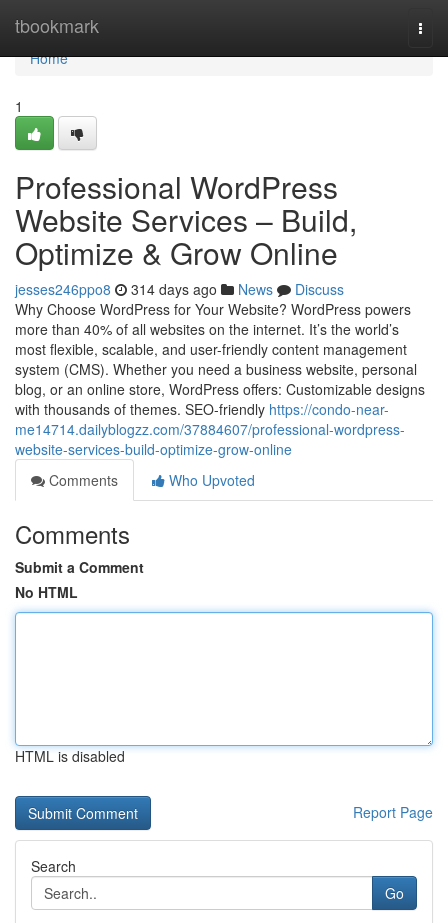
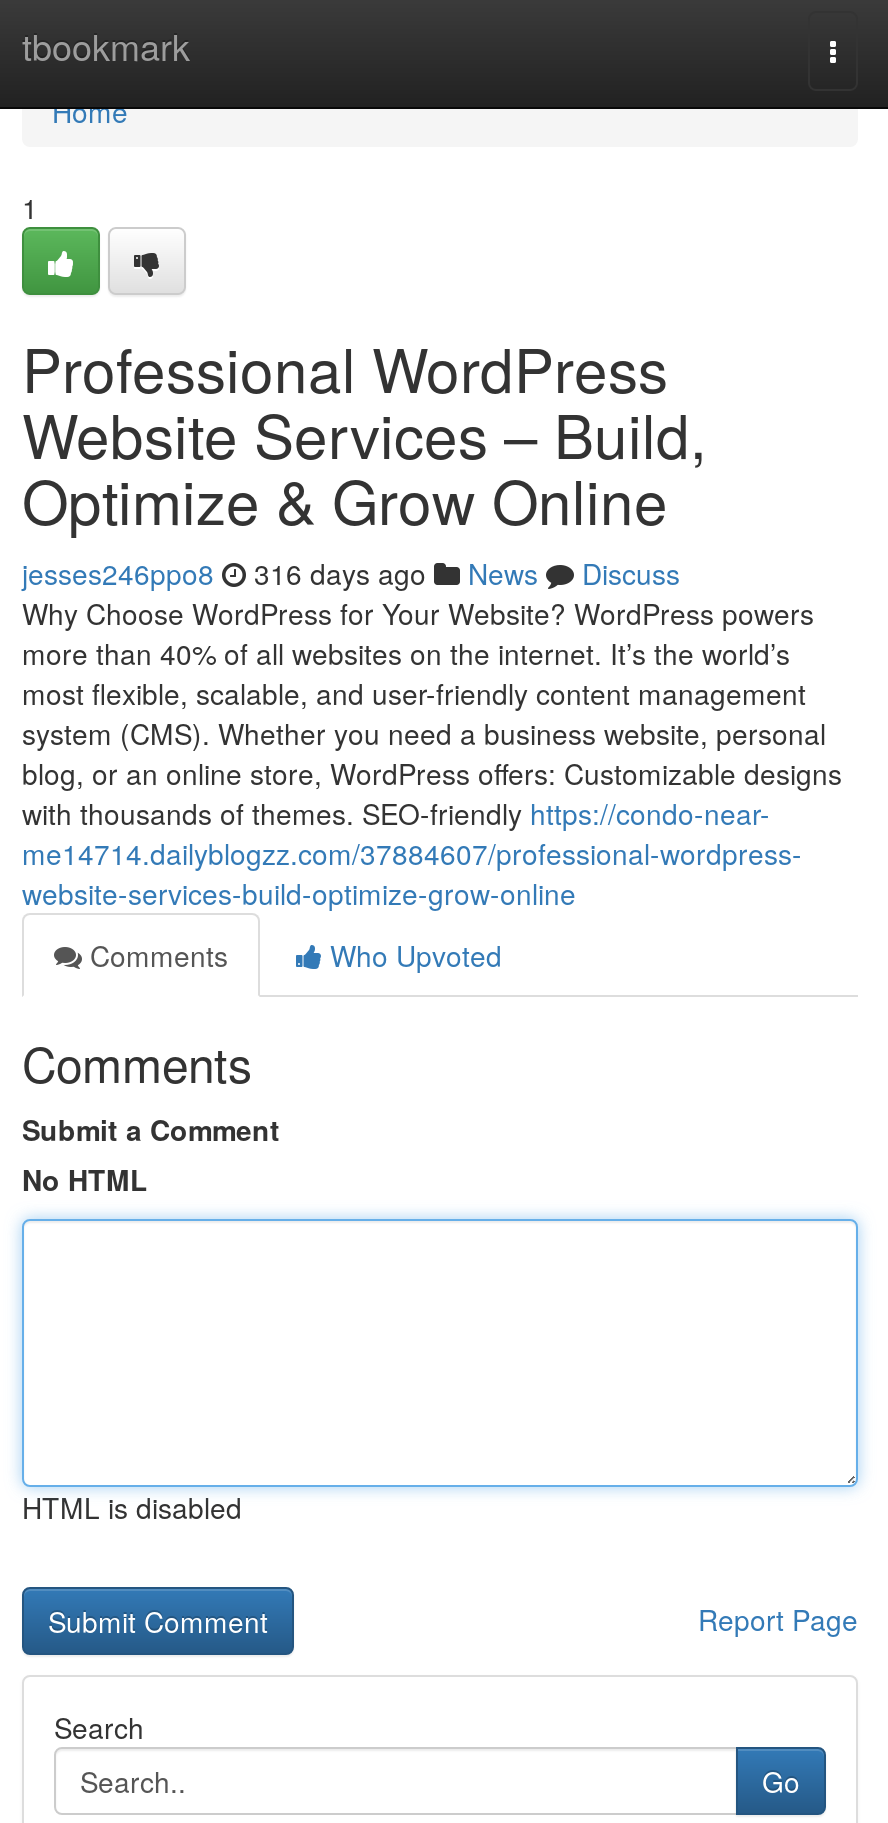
[15,279,344,299] jesses246ppo8 314 days ago News Discuss -> [22,553,680,593] jesses246ppo8 316 days ago News Discuss

